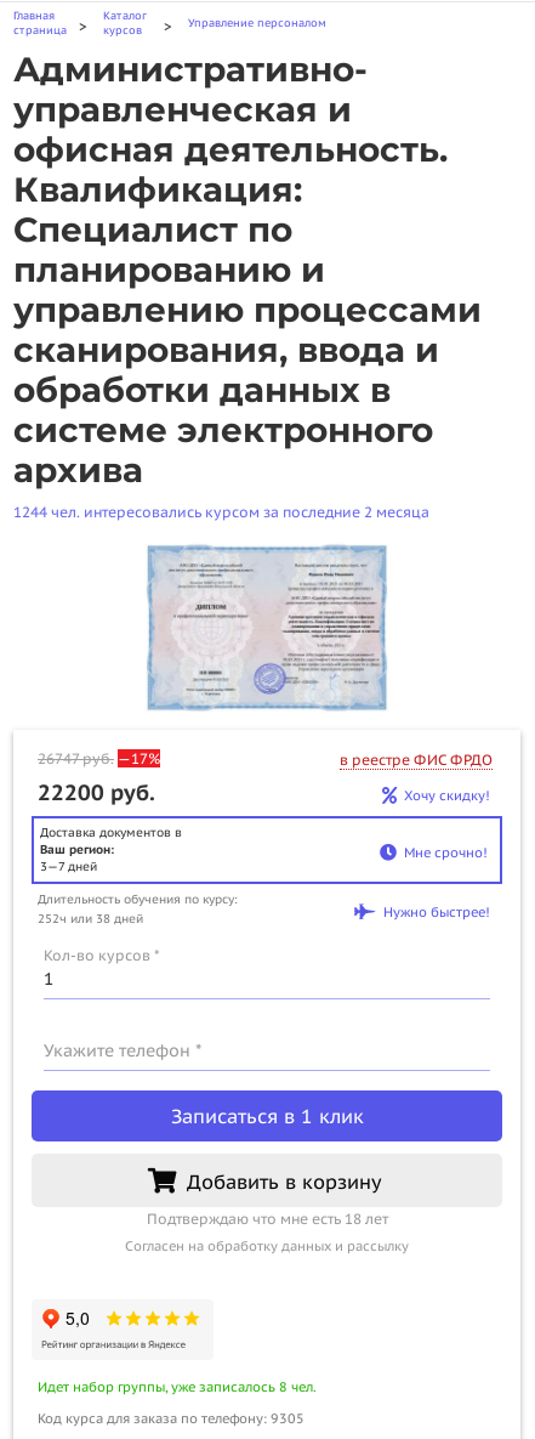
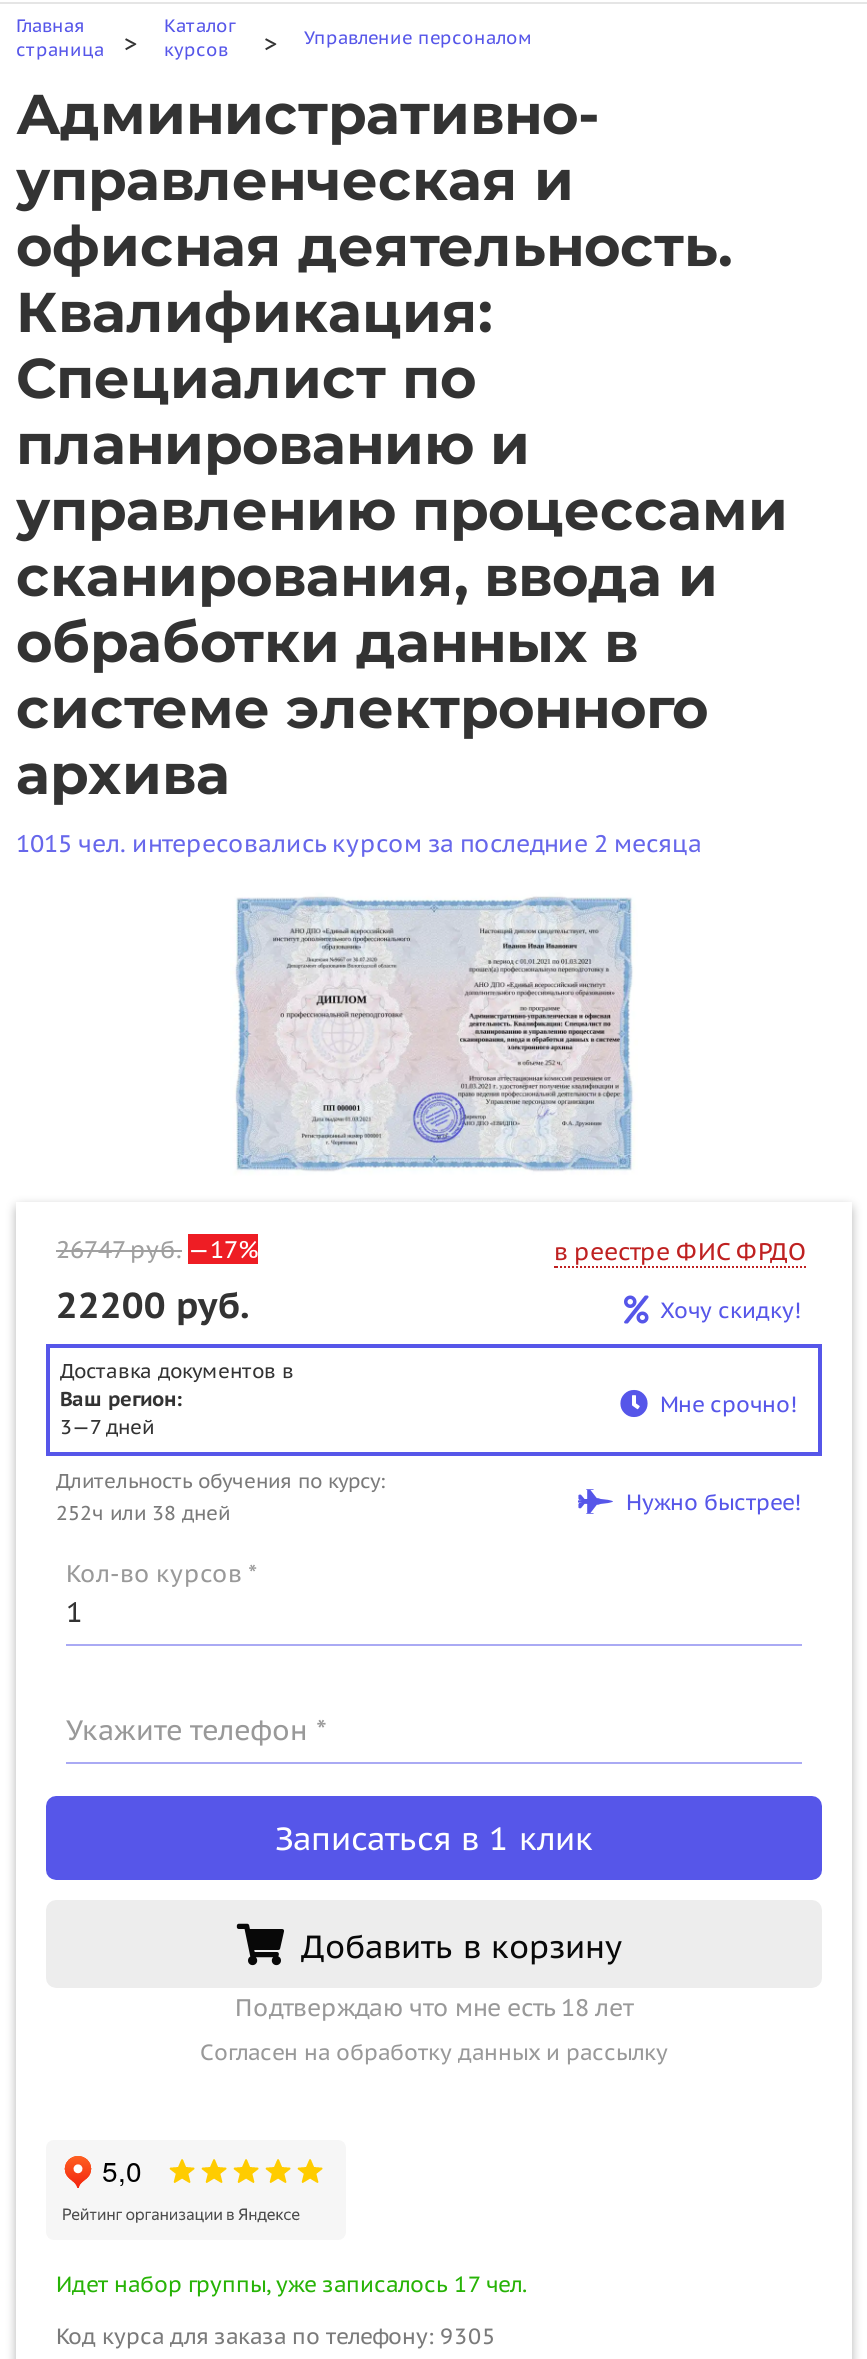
[13,503,429,521] 1244 чел. интересовались курсом за последние 2 месяца -> [16,828,702,858] 1015 чел. интересовались курсом за последние 2 месяца
[38,1378,317,1395] Идет набор группы, уже записалось 8 чел. -> [56,2270,528,2298] Идет набор группы, уже записалось 17 чел.

